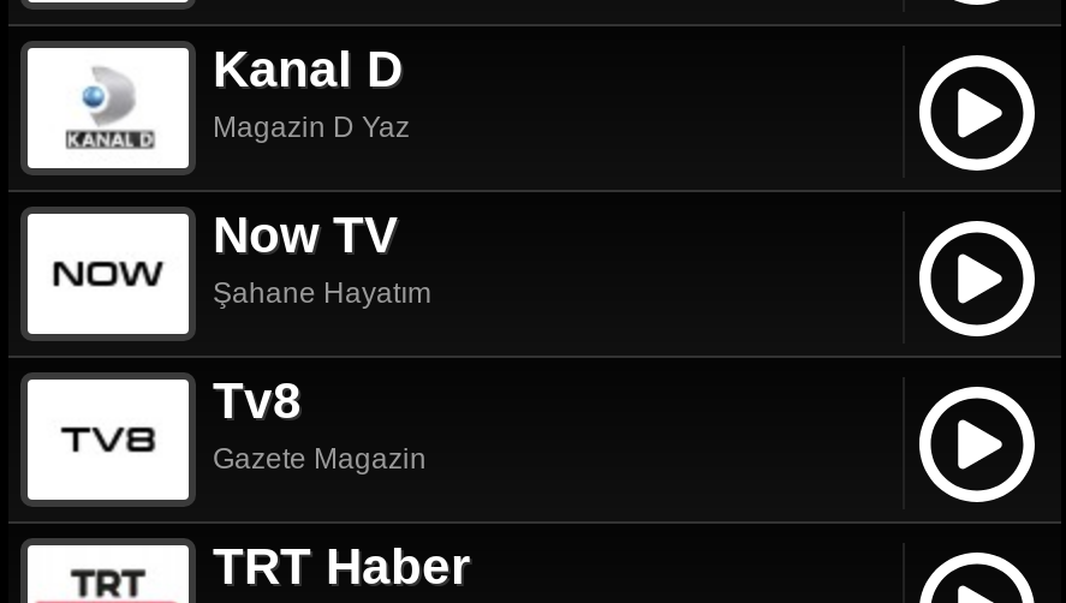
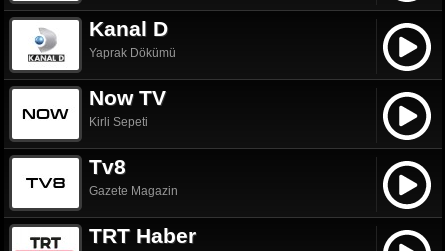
[213,111,410,144] Magazin D Yaz -> [89,46,176,60] Yaprak Dökümü
[213,276,431,310] Şahane Hayatım -> [89,115,148,129] Kirli Sepeti

